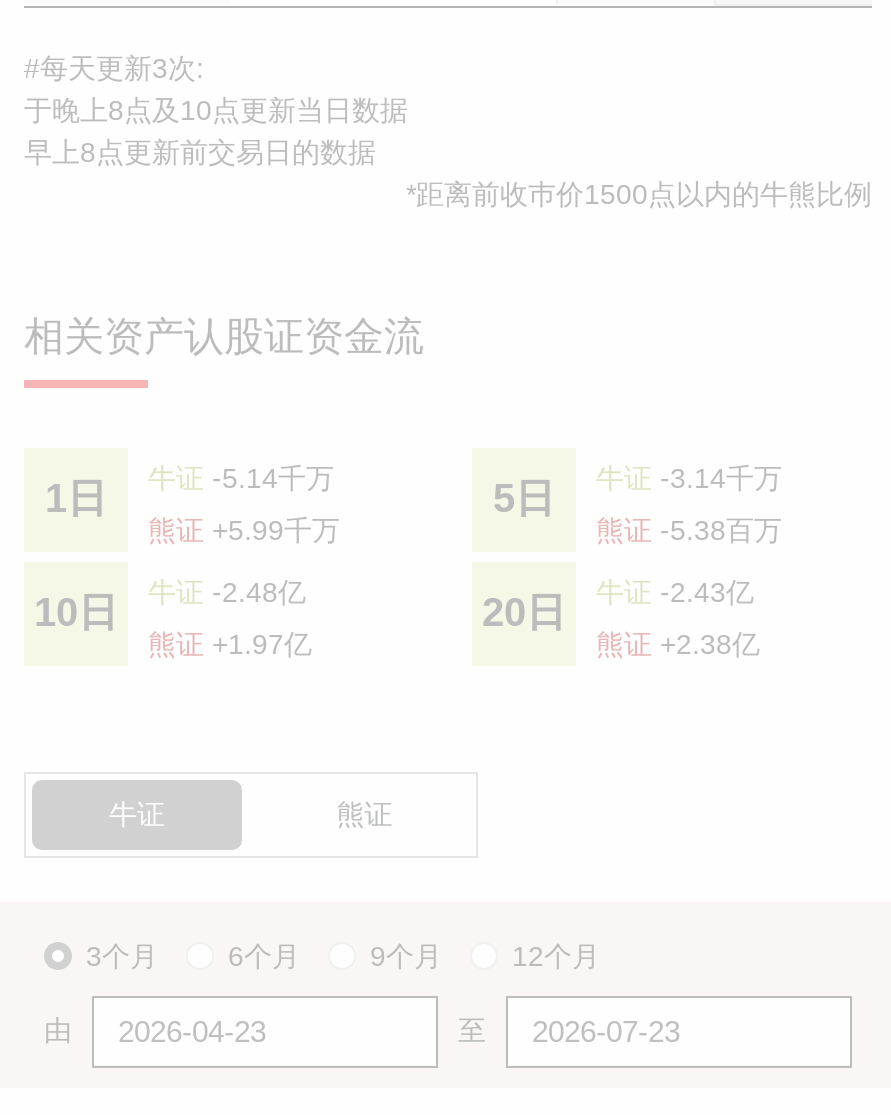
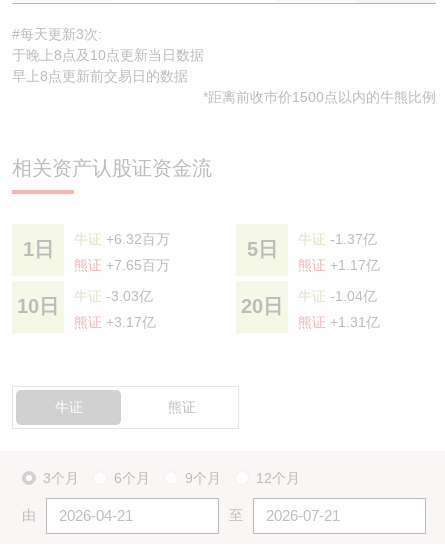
[45,461,334,519] 1日 牛证-5.14千万 -> [22,231,170,260] 1日 牛证+6.32百万
[493,461,782,519] 5日 牛证-3.14千万 -> [246,231,377,260] 5日 牛证-1.37亿
[148,513,340,545] 熊证+5.99千万 -> [74,257,170,273] 熊证+7.65百万
[596,513,782,545] 熊证-5.38百万 -> [298,257,380,273] 熊证+1.17亿
[34,575,306,633] 10日 牛证-2.48亿 -> [17,288,153,317] 10日 牛证-3.03亿
[482,575,754,633] 20日 牛证-2.43亿 -> [241,288,377,317] 20日 牛证-1.04亿
[148,627,312,659] 熊证+1.97亿 -> [74,314,156,330] 熊证+3.17亿
[596,627,760,659] 熊证+2.38亿 -> [298,314,380,330] 熊证+1.31亿

